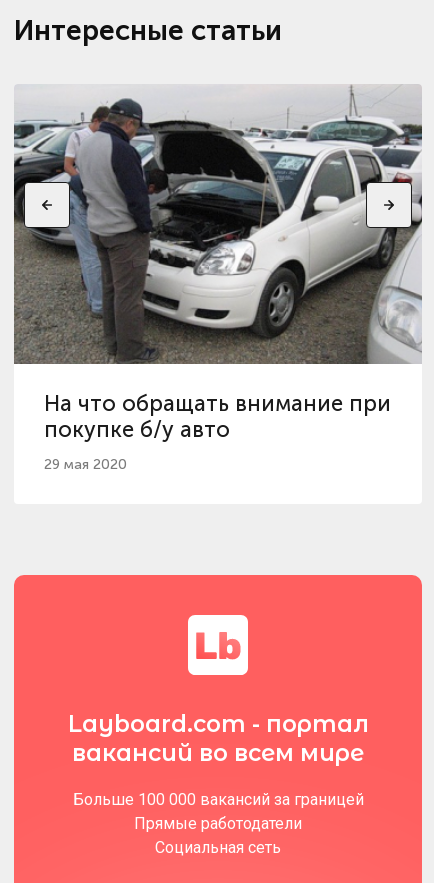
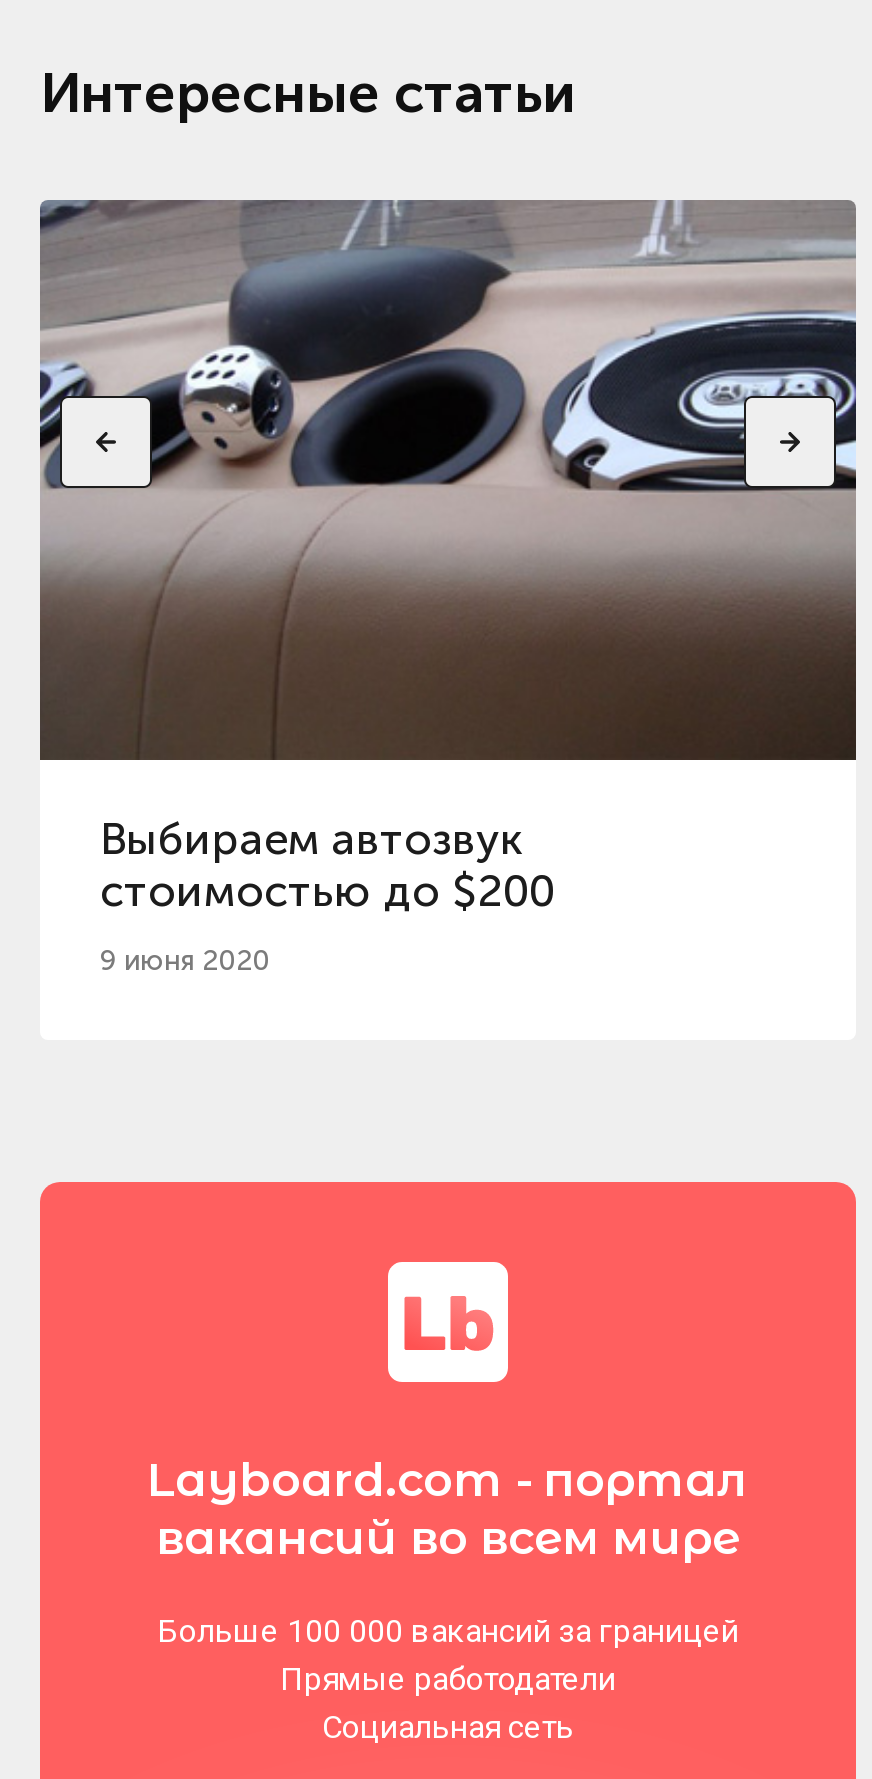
[13,84,422,442] [image] | На что обращать внимание при | покупке б/у авто -> [38,198,858,917] [image] | Выбираем автозвук | стоимостью до $200
[44,455,127,472] 29 мая 2020 -> [100,943,270,977] 9 июня 2020

